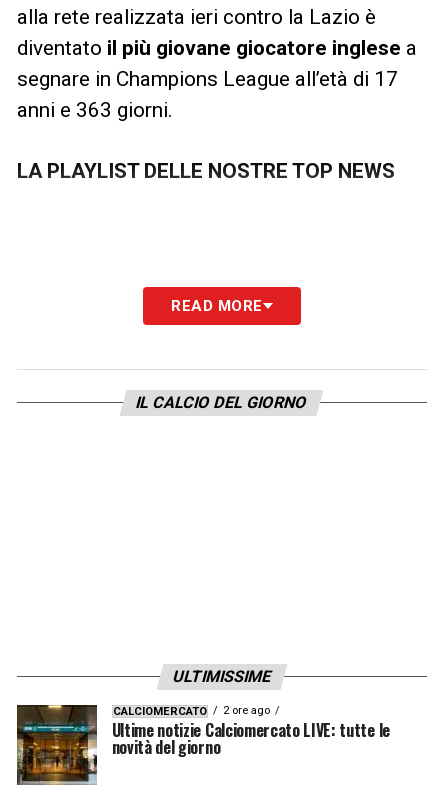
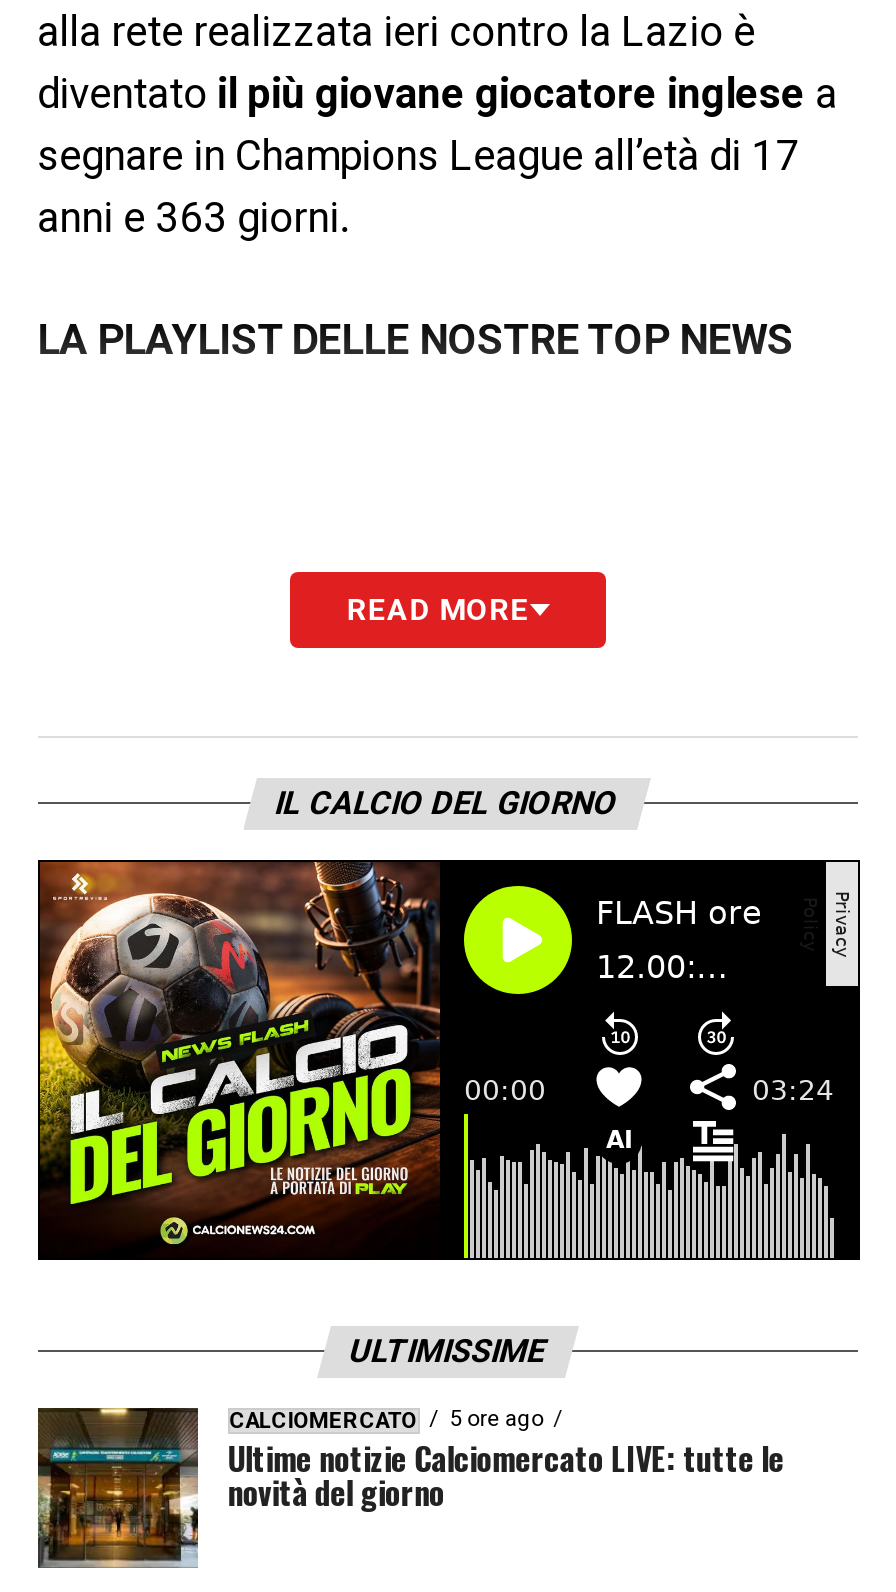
none -> [36,858,862,1262] [image]
[113,704,270,718] CALCIOMERCATO 2 ore ago -> [229,1407,543,1435] CALCIOMERCATO 5 ore ago

